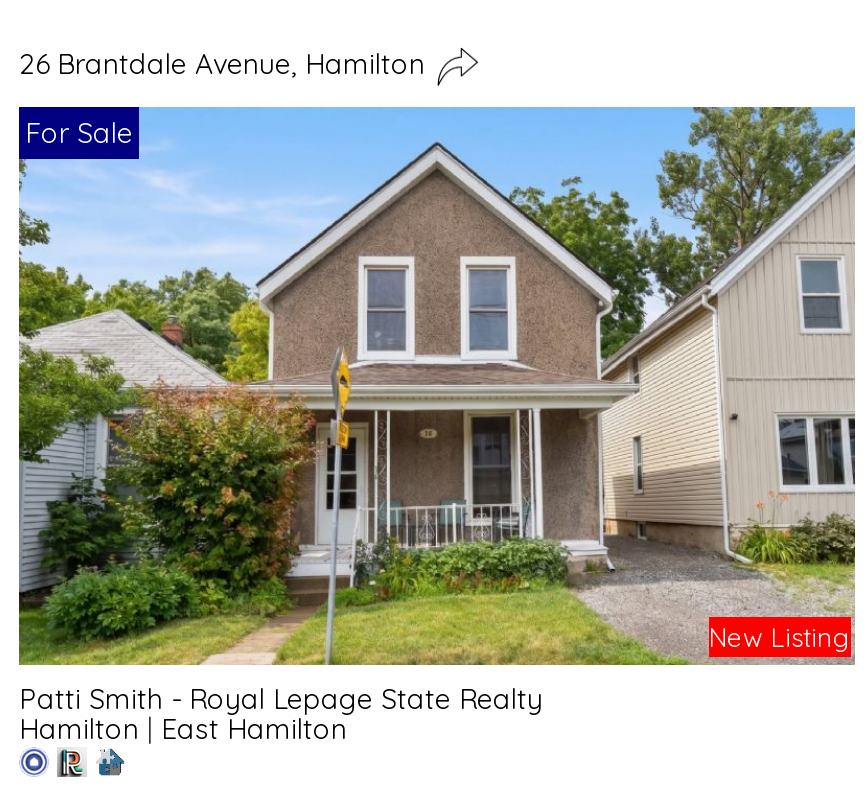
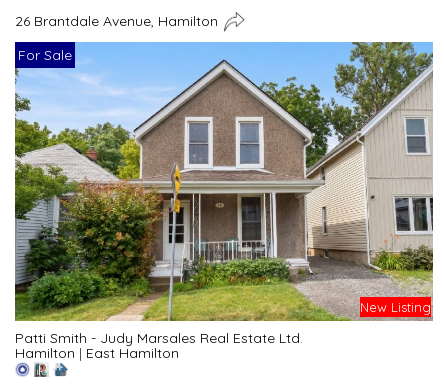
[19,682,543,718] Patti Smith - Royal Lepage State Realty -> [15,329,303,347] Patti Smith - Judy Marsales Real Estate Ltd.

